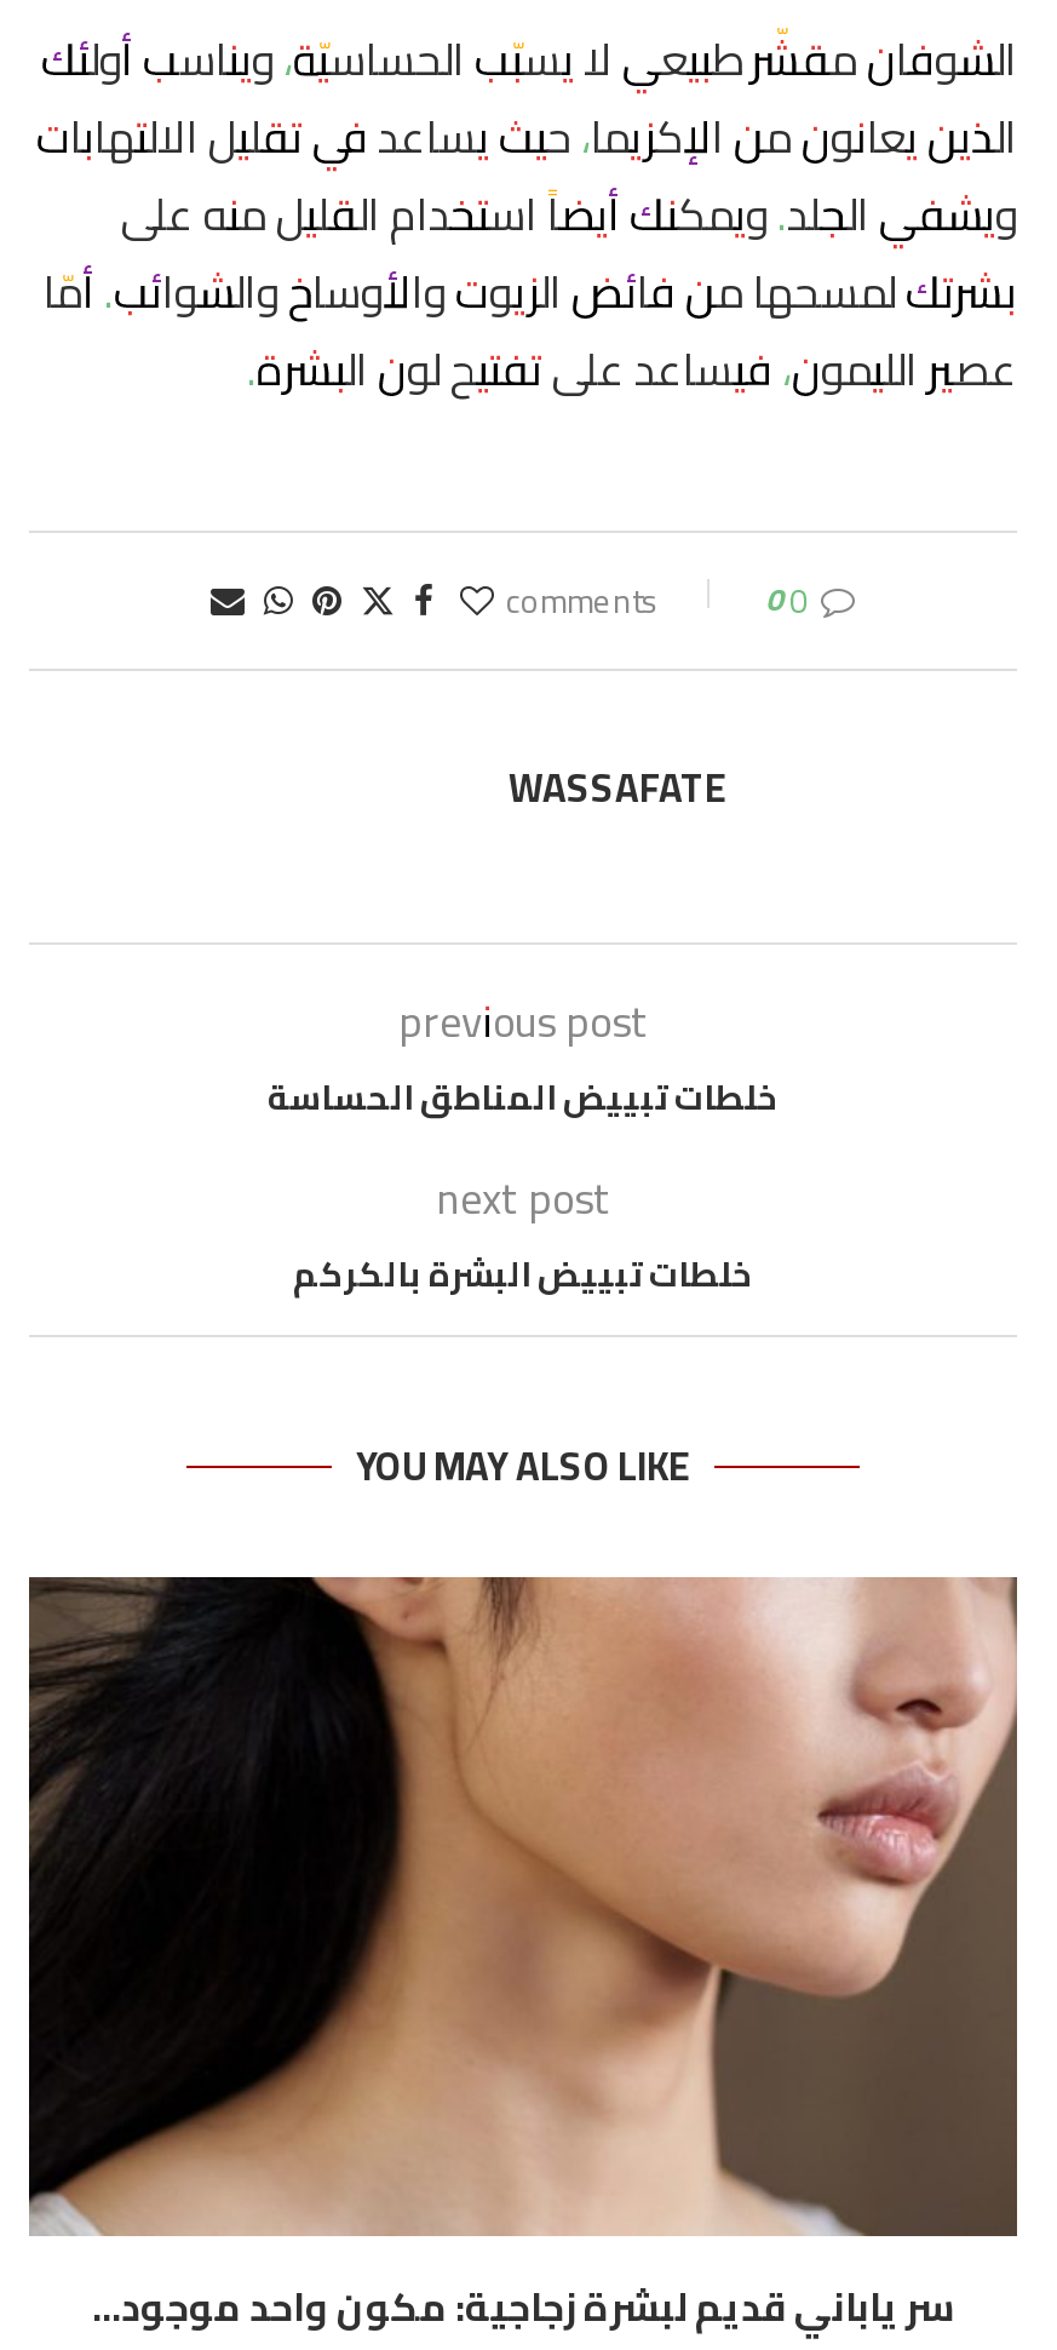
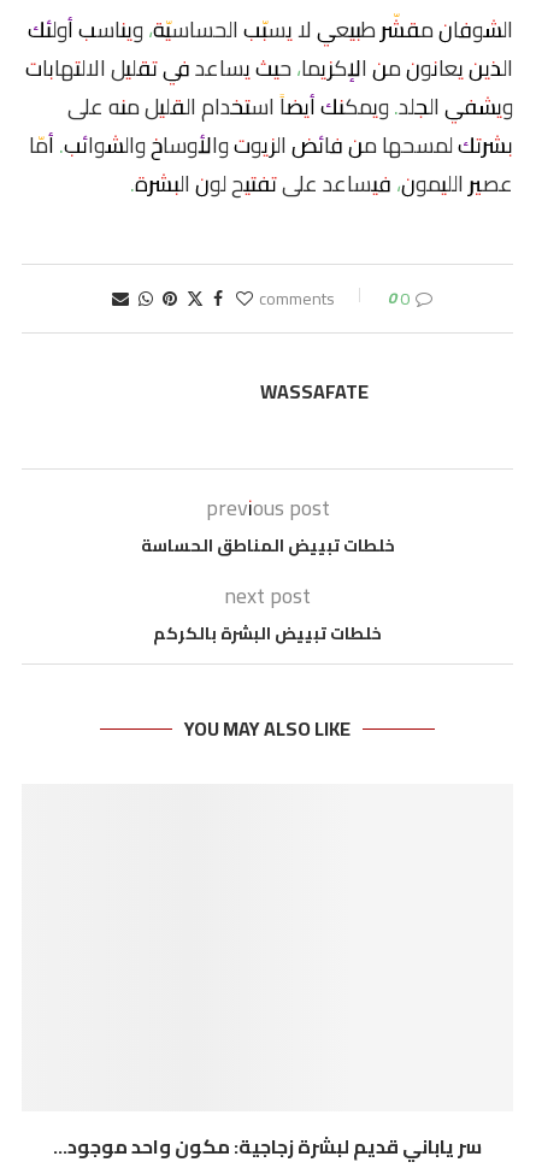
[27,1575,1019,2239] [image] -> none

